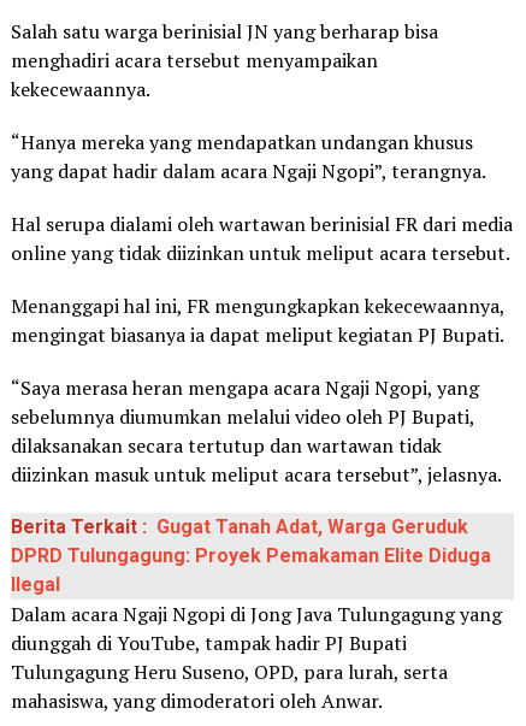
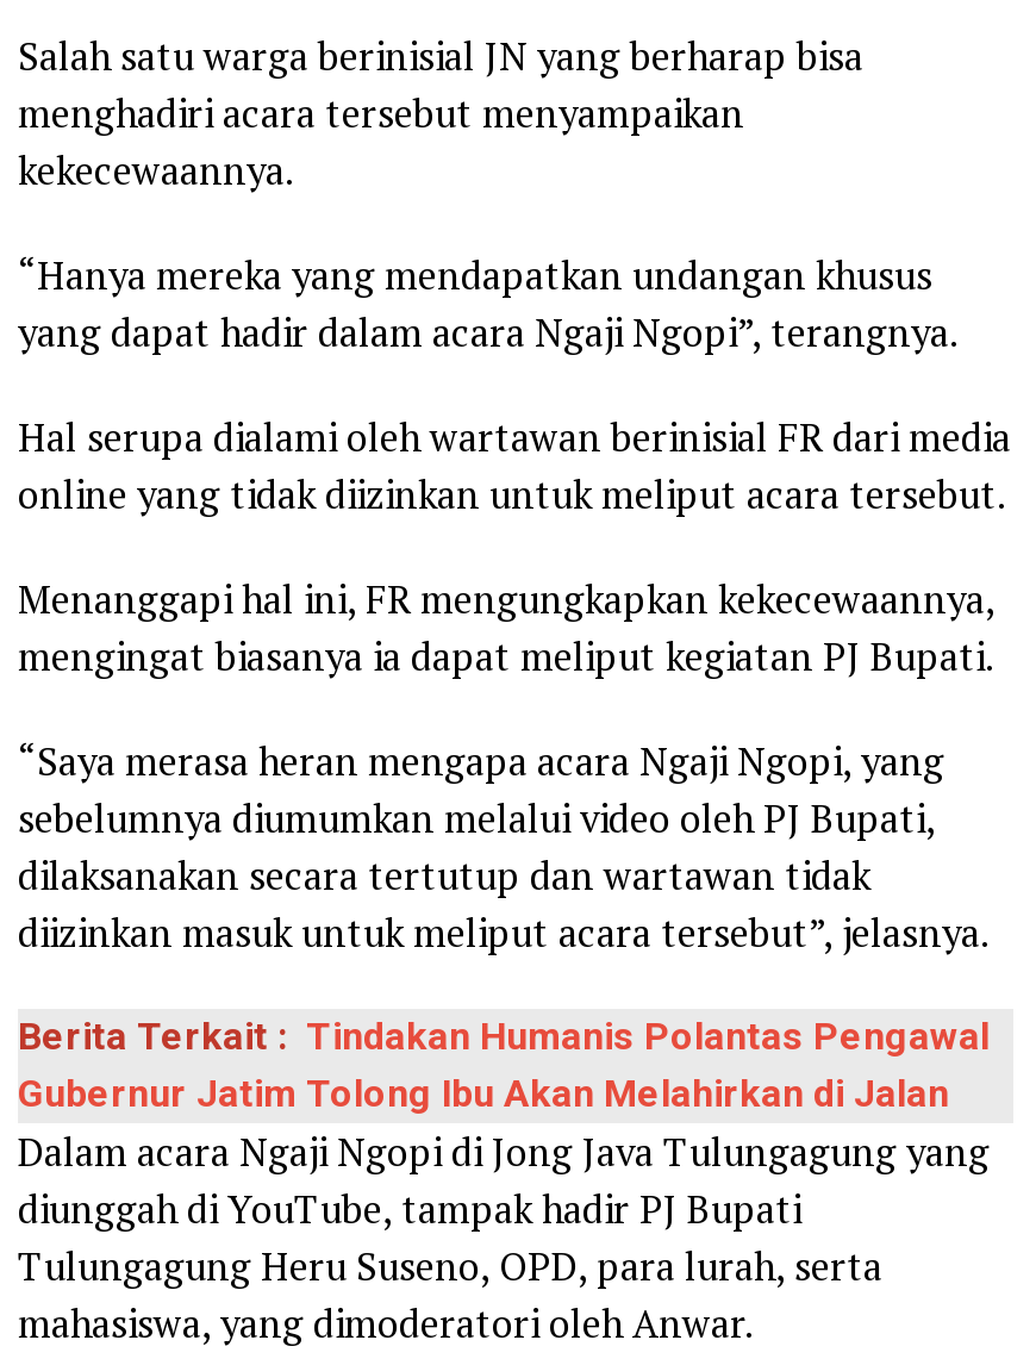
[11,516,491,597] Berita Terkait : Gugat Tanah Adat, Warga Geruduk | DPRD Tulungagung: Proyek Pemakaman Elite Diduga | Ilegal -> [18,1015,990,1117] Berita Terkait : Tindakan Humanis Polantas Pengawal | Gubernur Jatim Tolong Ibu Akan Melahirkan di Jalan

